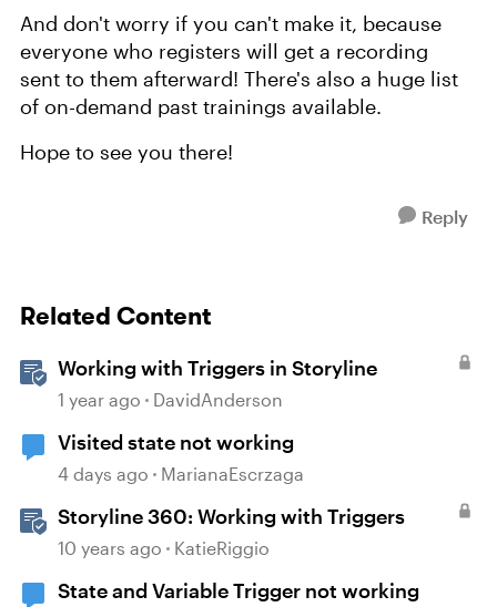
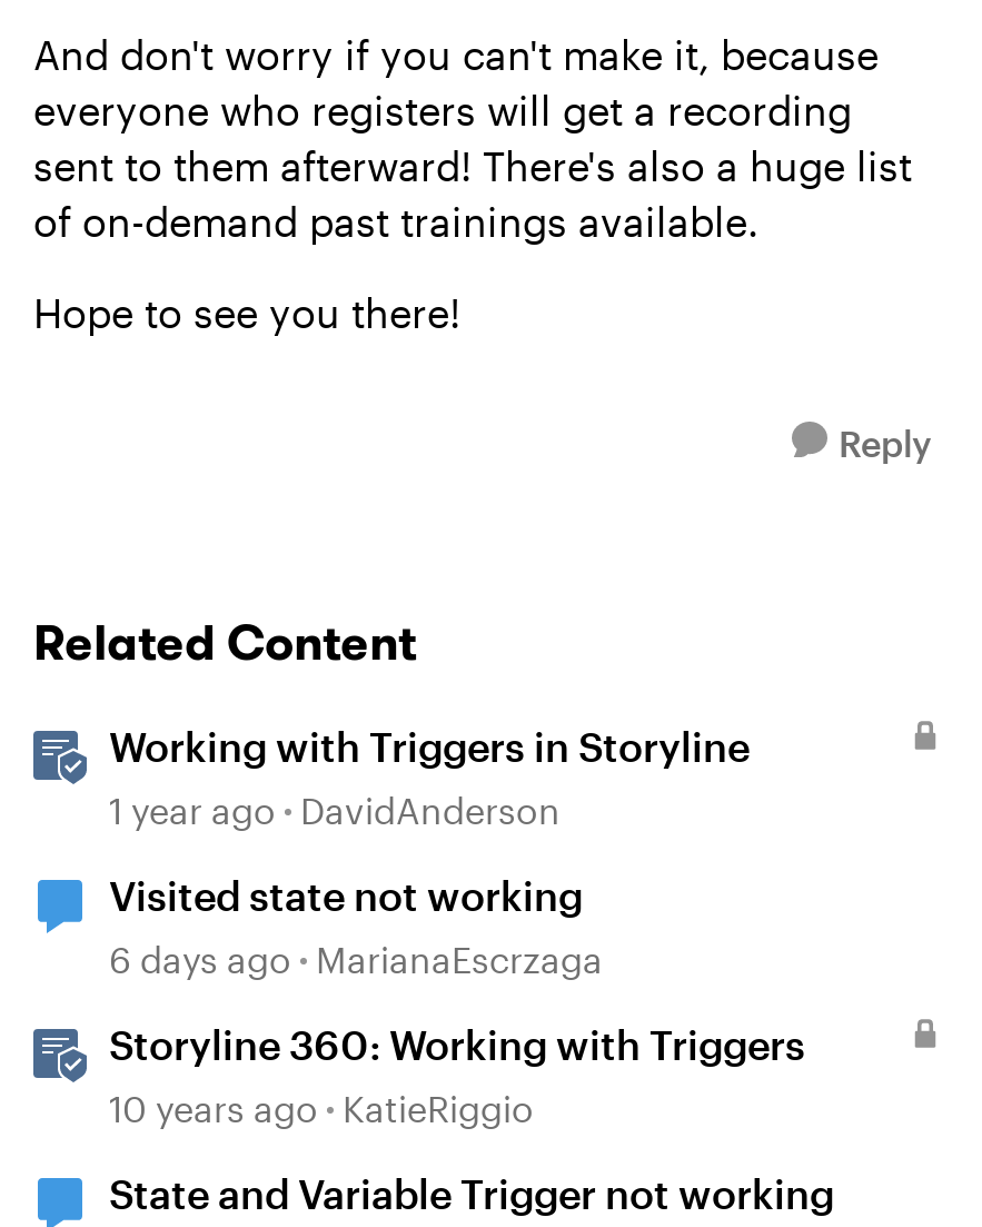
[58,463,304,484] 4 days ago MarianaEscrzaga -> [109,938,603,980] 6 days ago MarianaEscrzaga

